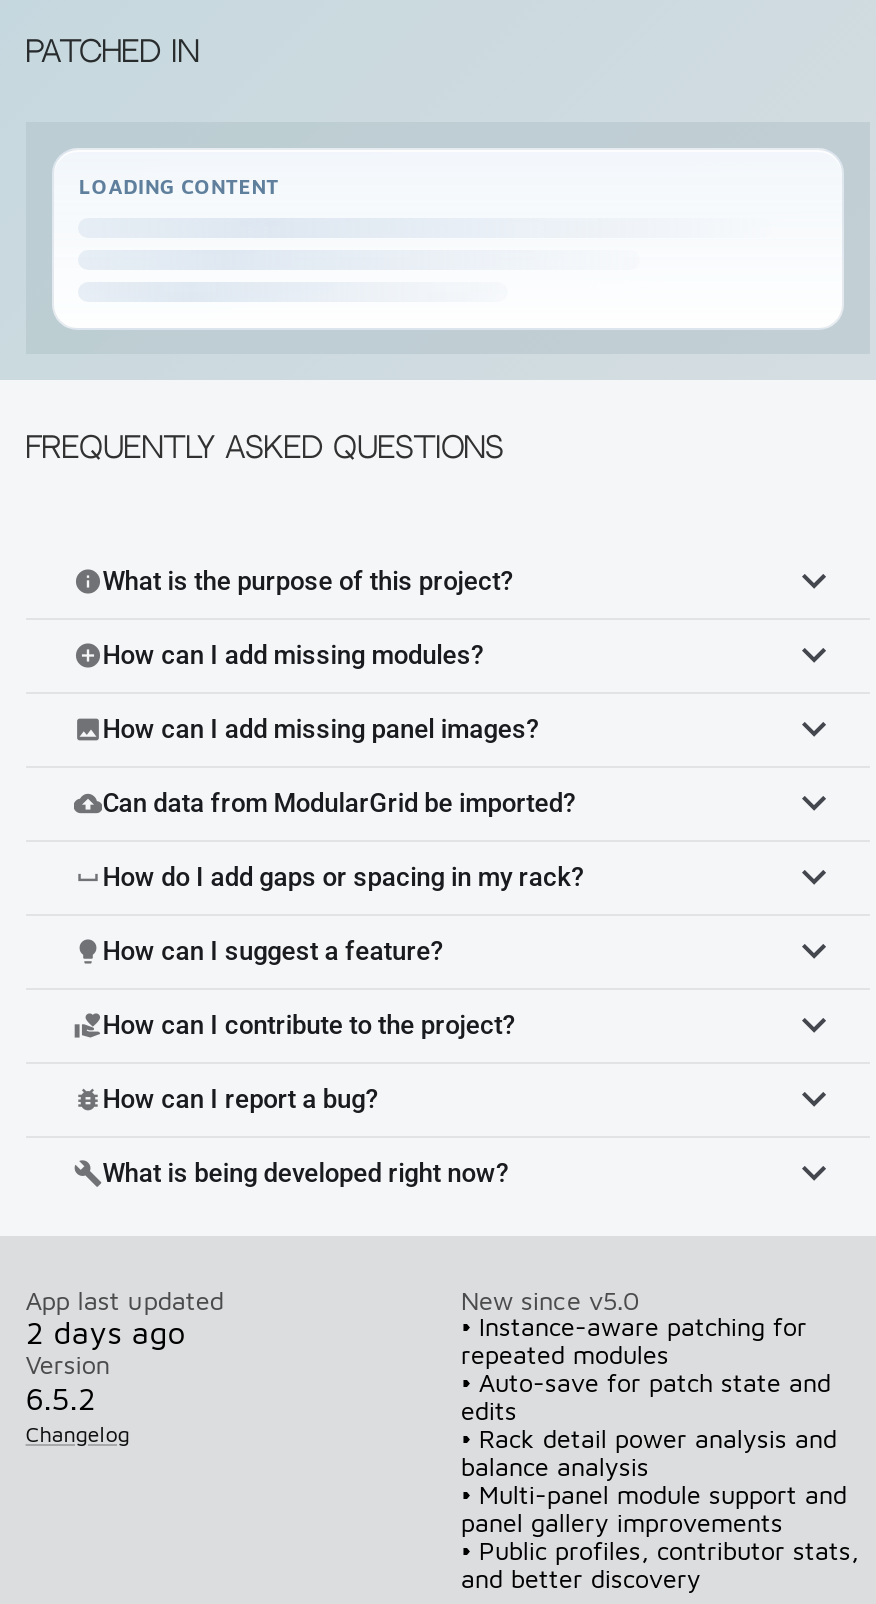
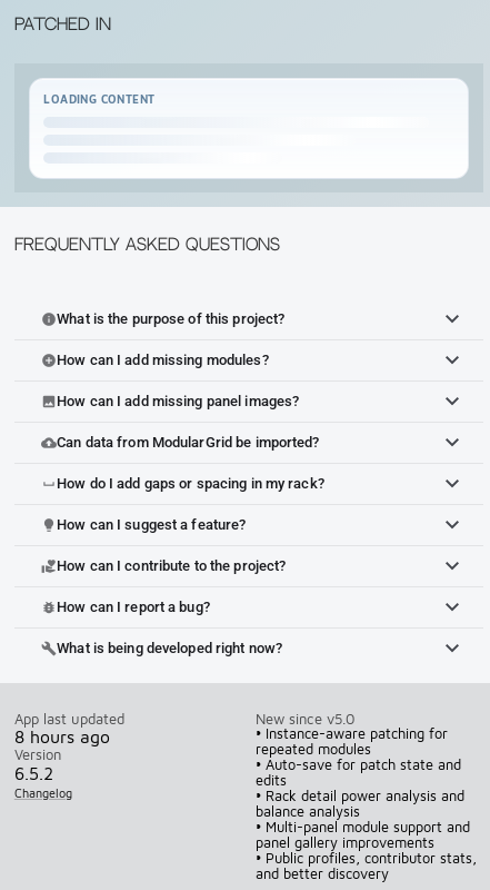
[26,1314,186,1350] 2 days ago -> [14,727,110,747] 8 hours ago

